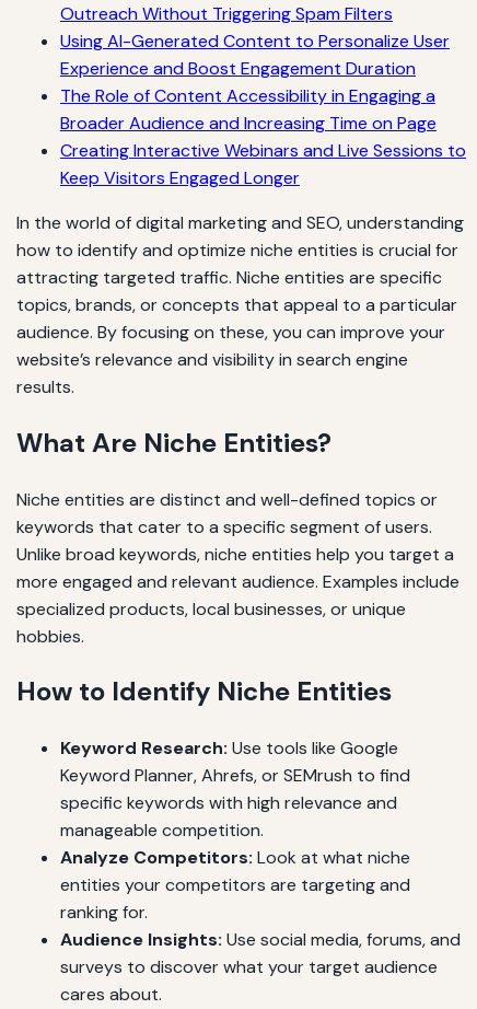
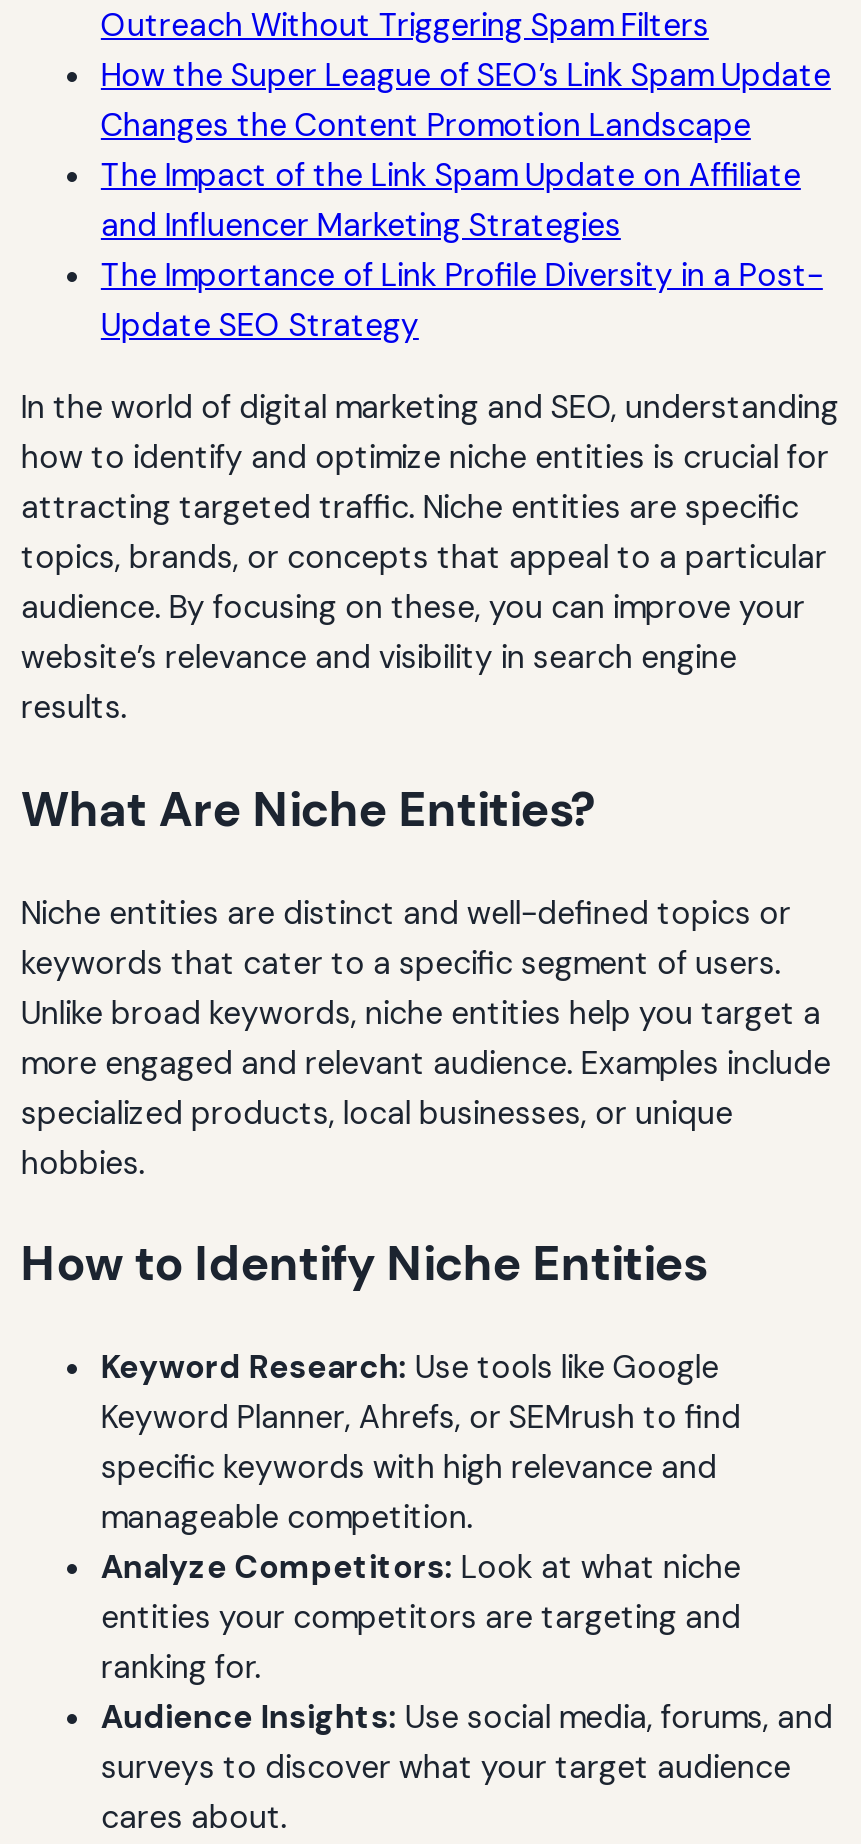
[60,29,466,189] Using AI-Generated Content to Personalize User | Experience and Boost Engagement Duration | The Role of Content Accessibility in Engaging a | Broader Audience and Increasing Time on Page | Creating Interactive Webinars and Live Sessions to | Keep Visitors Engaged Longer -> [101,53,831,345] How the Super League of SEO’s Link Spam Update | Changes the Content Promotion Landscape | The Impact of the Link Spam Update on Affiliate | and Influencer Marketing Strategies | The Importance of Link Profile Diversity in a Post- | Update SEO Strategy

